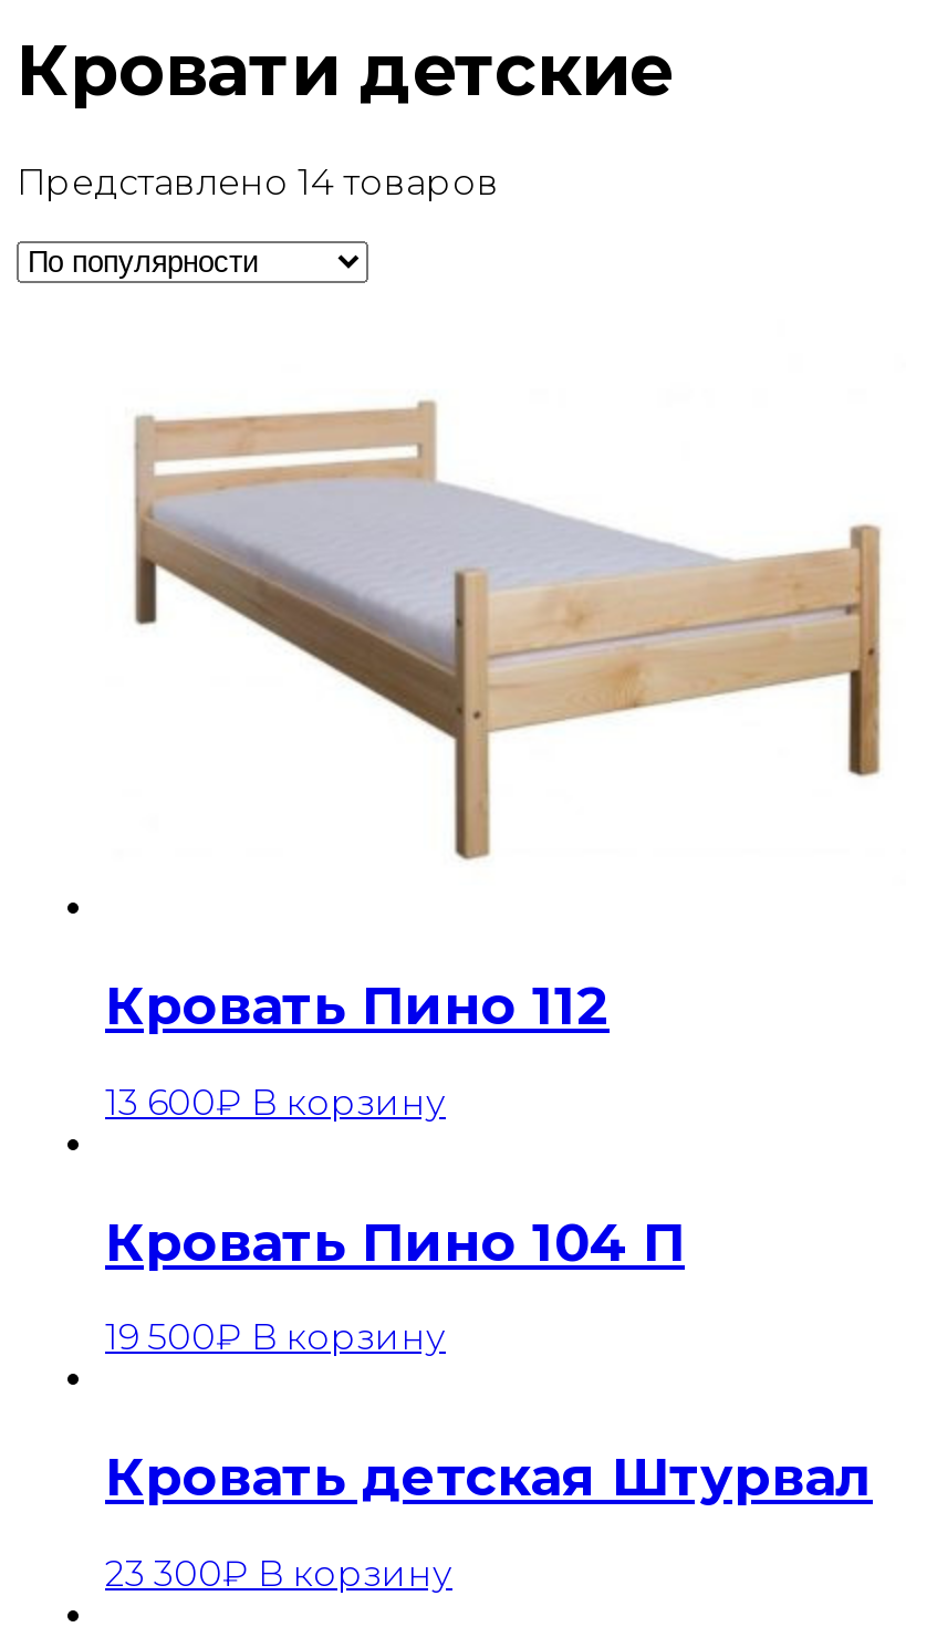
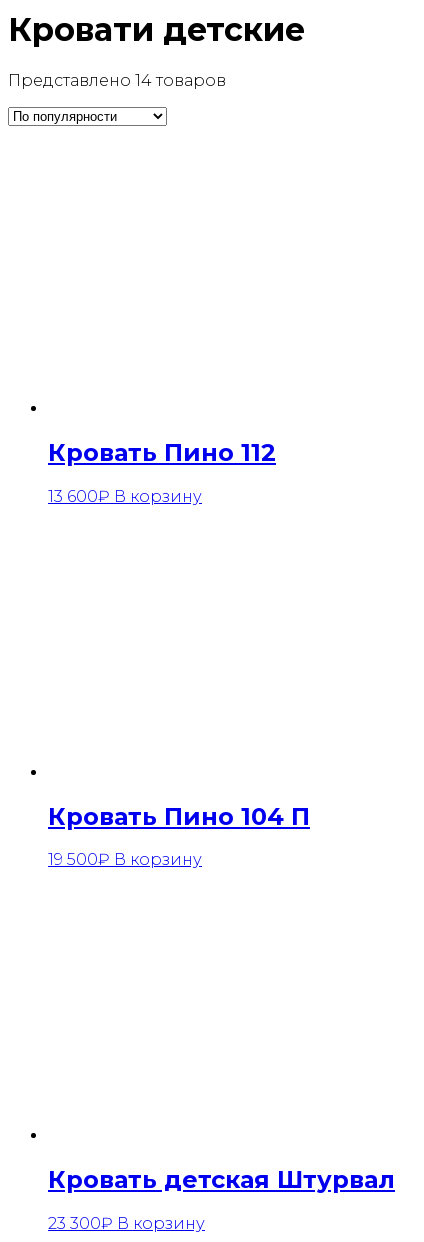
[132,398,882,860] [image] -> none

